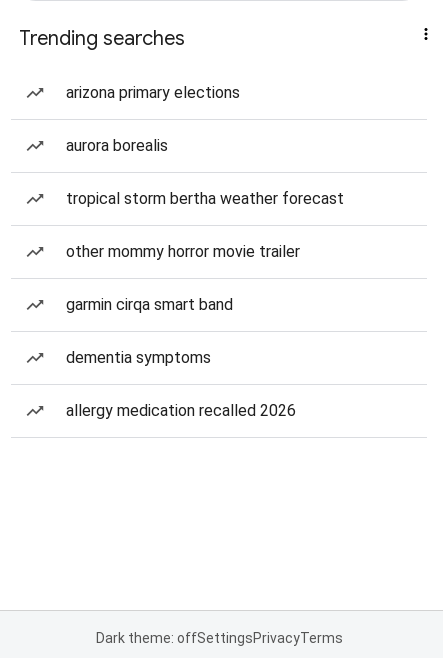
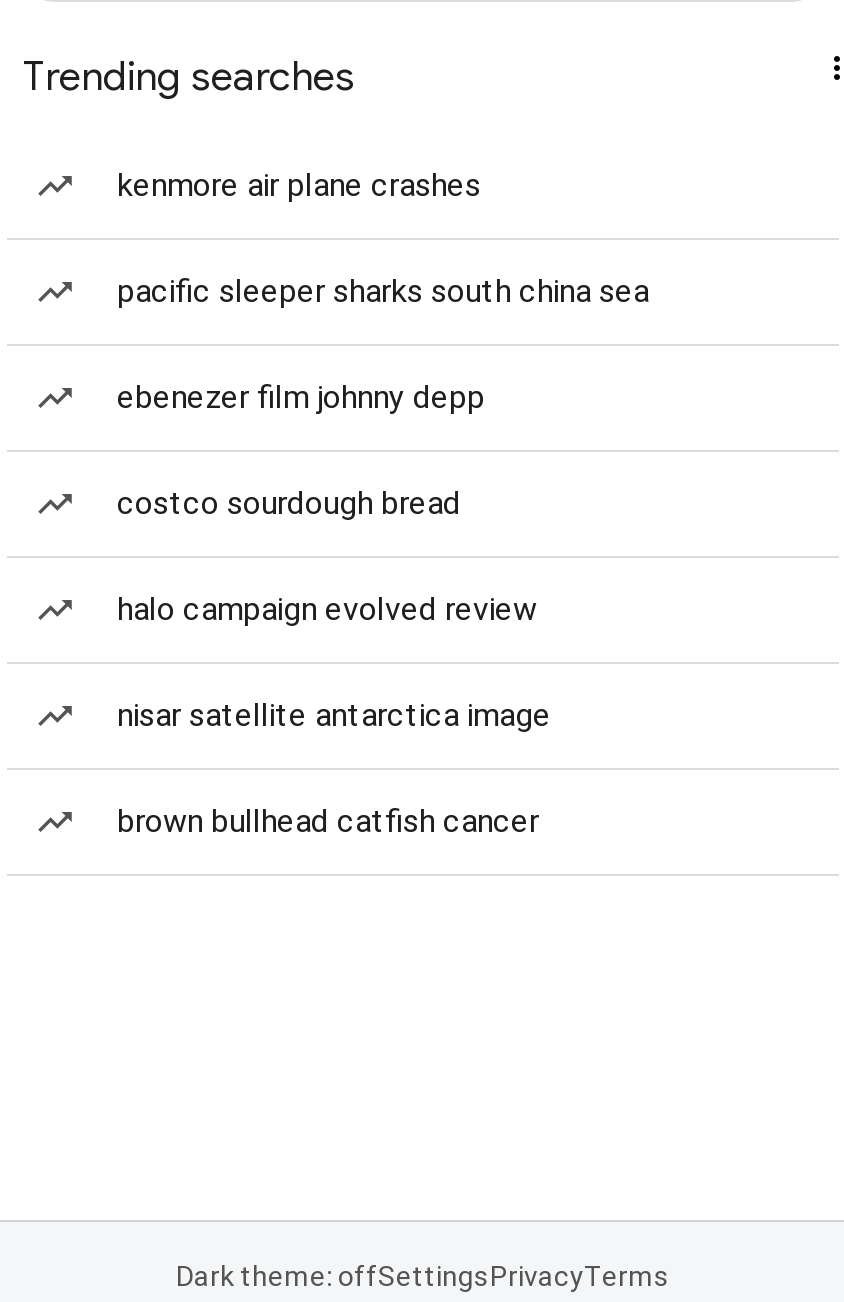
[66,83,240,102] arizona primary elections -> [117,166,481,204] kenmore air plane crashes
[66,136,168,155] aurora borealis -> [117,272,649,310] pacific sleeper sharks south china sea
[66,189,344,208] tropical storm bertha weather forecast -> [117,378,485,416] ebenezer film johnny depp
[66,242,300,261] other mommy horror movie trailer -> [117,484,461,522] costco sourdough bread
[66,295,233,314] garmin cirqa smart band -> [117,590,537,628] halo campaign evolved review
[66,348,211,367] dementia symptoms -> [117,696,551,734] nisar satellite antarctica image
[66,401,296,420] allergy medication recalled 2026 -> [117,802,539,840] brown bullhead catfish cancer

